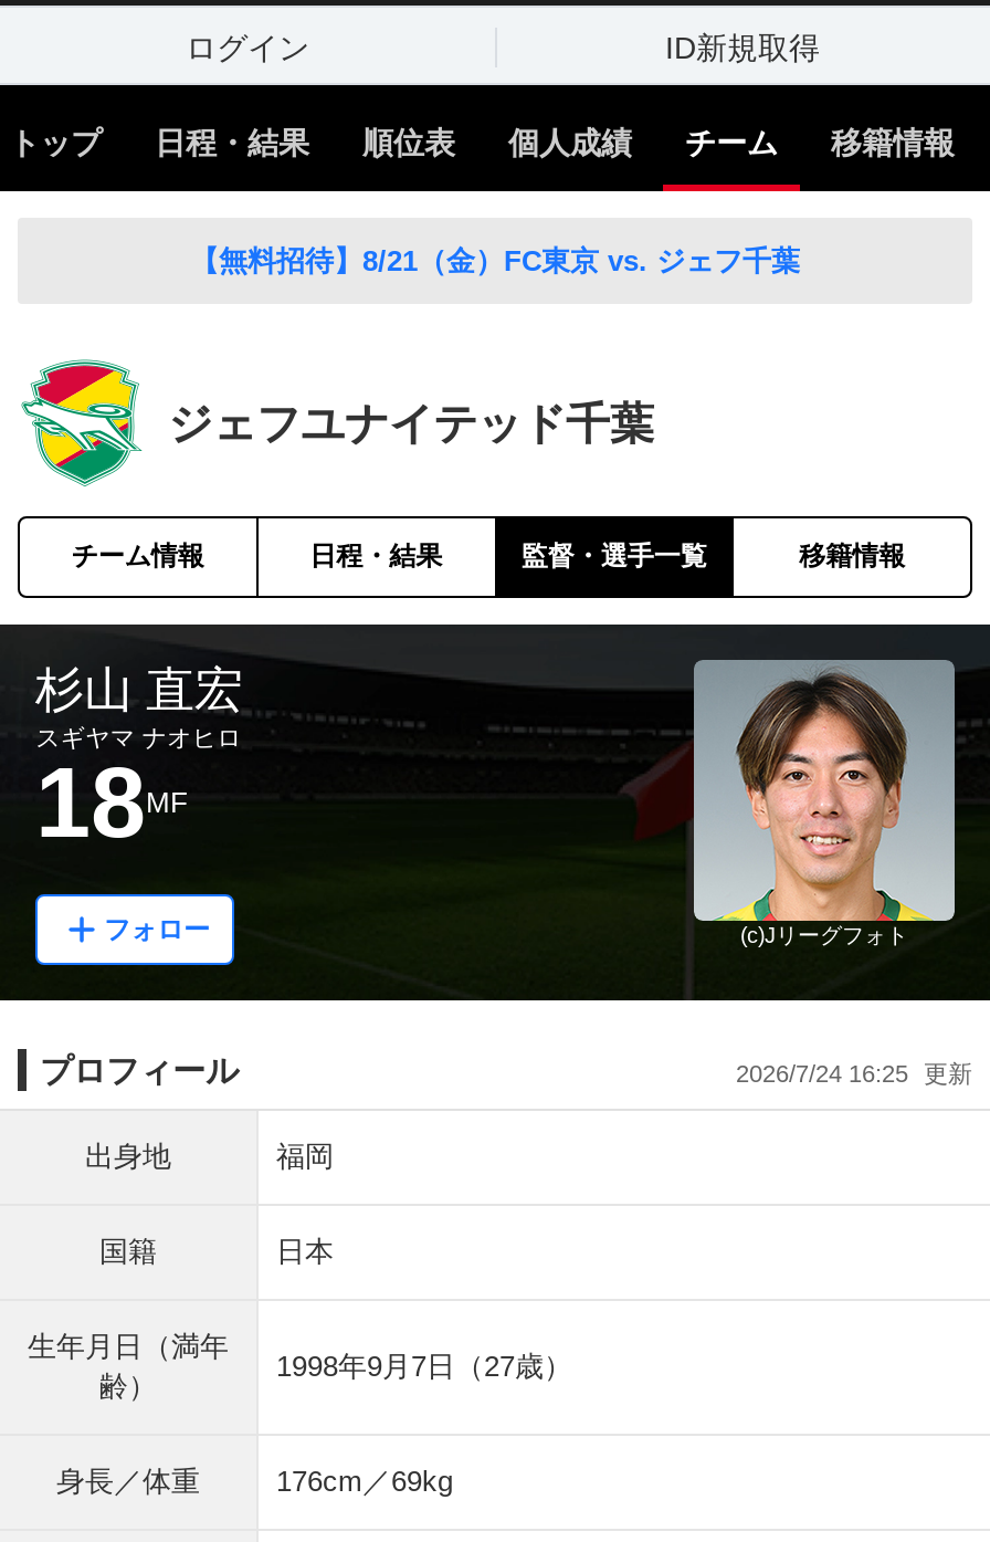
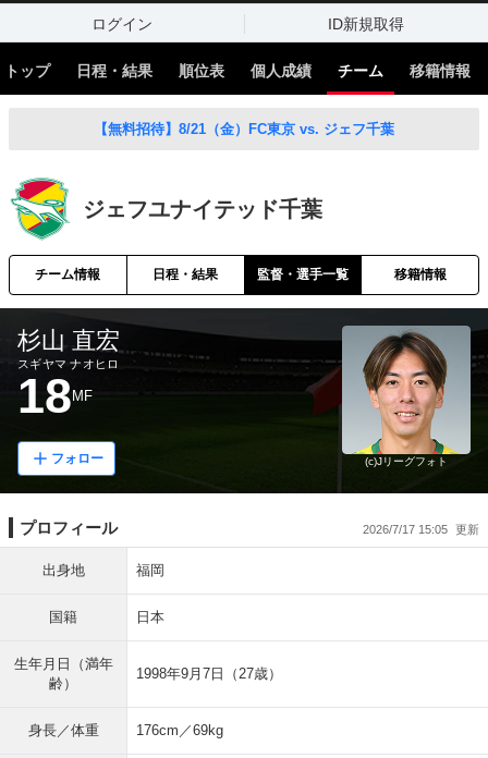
[736,1060,908,1087] 2026/7/24 16:25 -> [363,523,448,536] 2026/7/17 15:05

